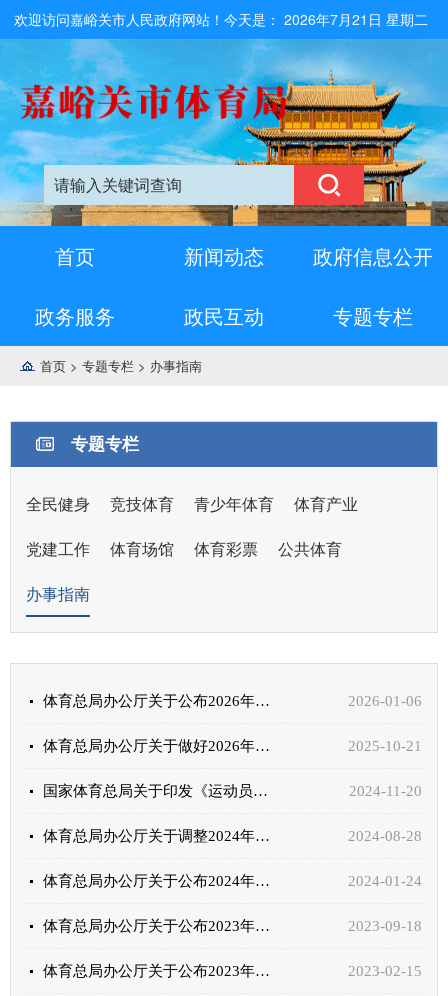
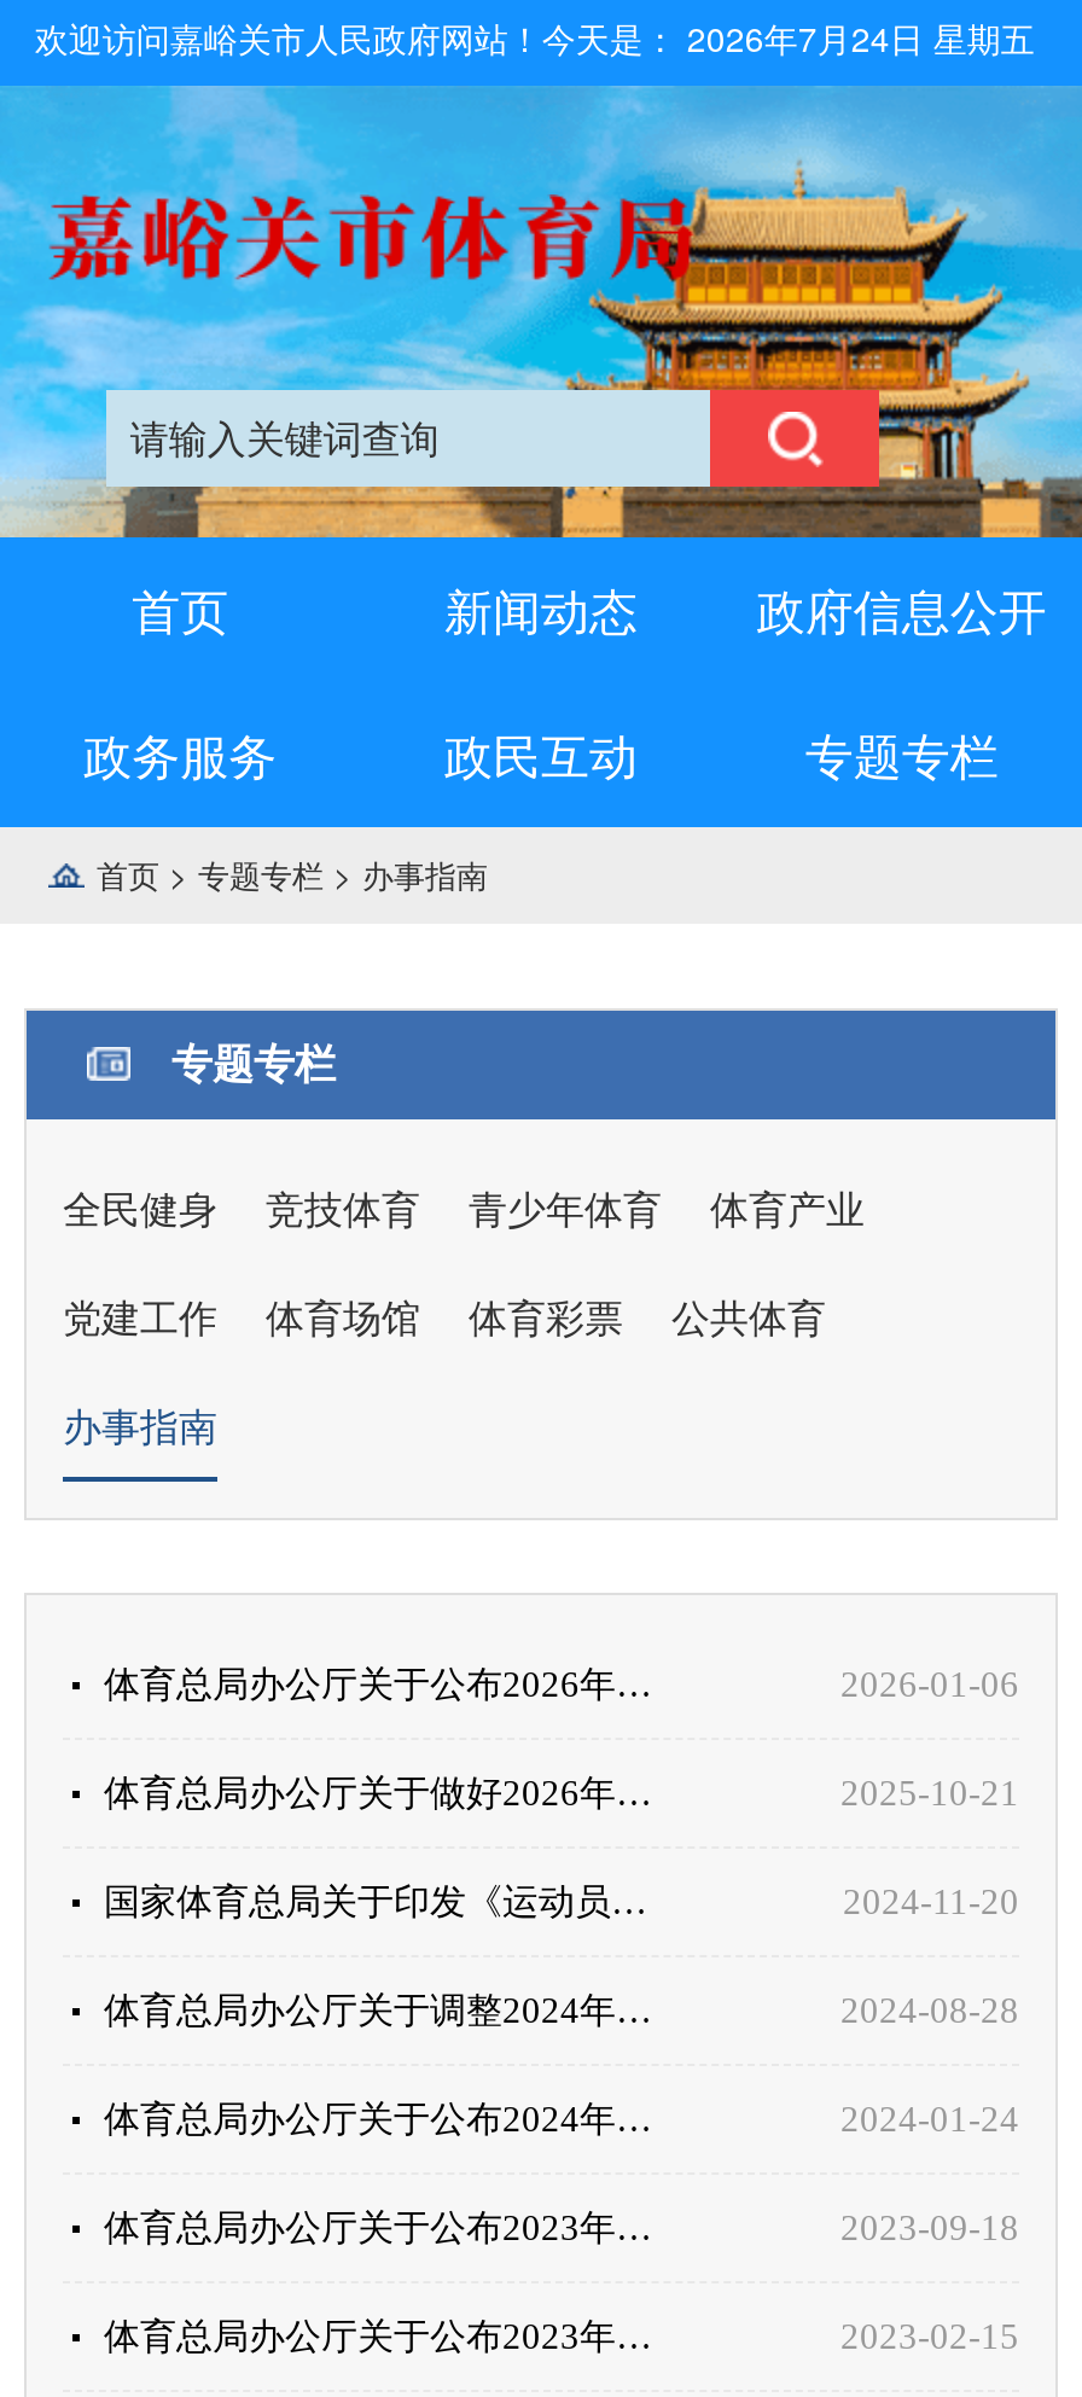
[14,9,428,29] 欢迎访问嘉峪关市人民政府网站！今天是：2026年7月21日 星期二 -> [35,13,1034,62] 欢迎访问嘉峪关市人民政府网站！今天是：2026年7月24日 星期五

